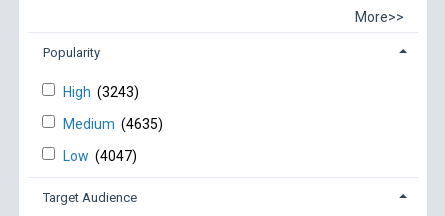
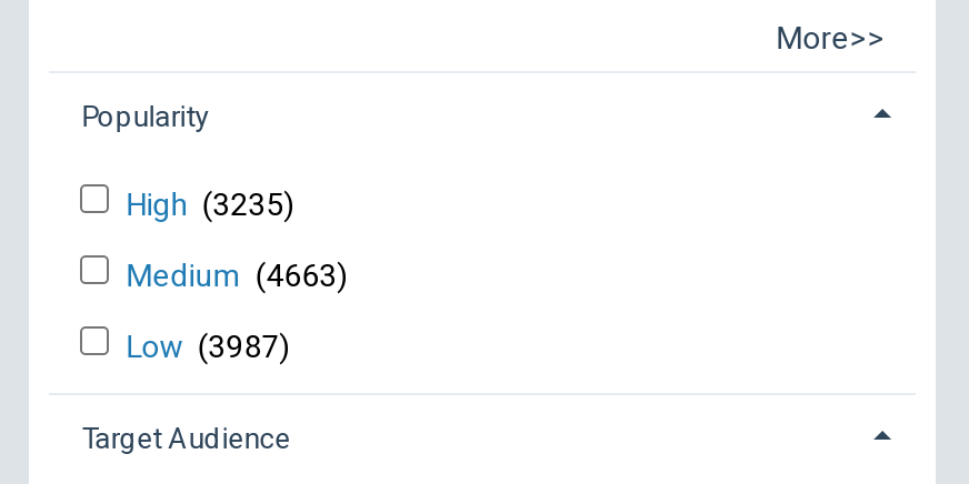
[63,84,139,100] High (3243) -> [126,187,295,223] High (3235)
[63,116,163,132] Medium (4635) -> [126,258,348,294] Medium (4663)
[63,148,137,164] Low (4047) -> [126,329,291,365] Low (3987)

